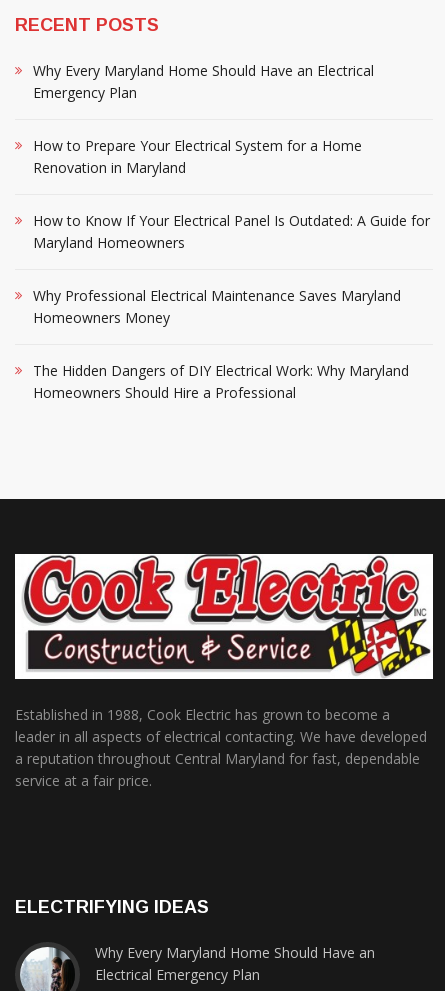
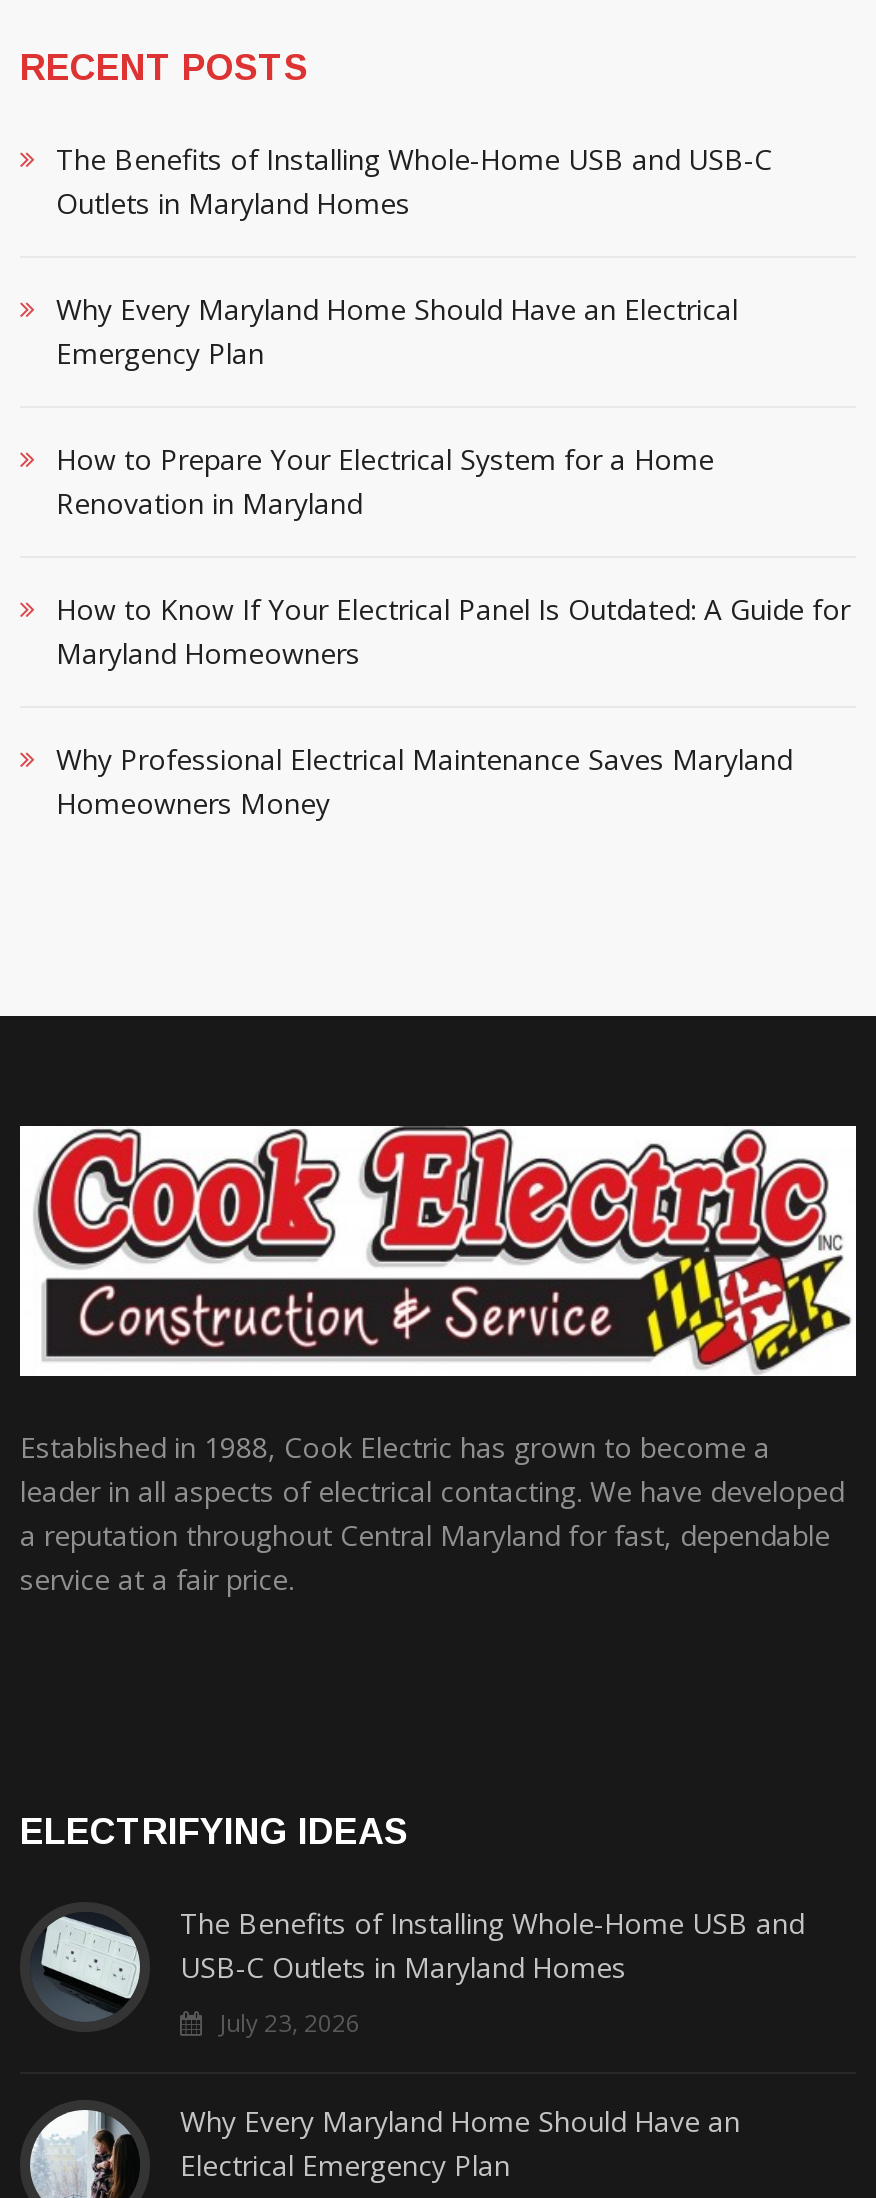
none -> [56,140,772,222] The Benefits of Installing Whole-Home USB and USB-C | Outlets in Maryland Homes
[33,361,409,402] The Hidden Dangers of DIY Electrical Work: Why Maryland | Homeowners Should Hire a Professional -> none
none -> [30,1904,804,2040] [image] | The Benefits of Installing Whole-Home USB and | USB-C Outlets in Maryland Homes | July 23, 2026

